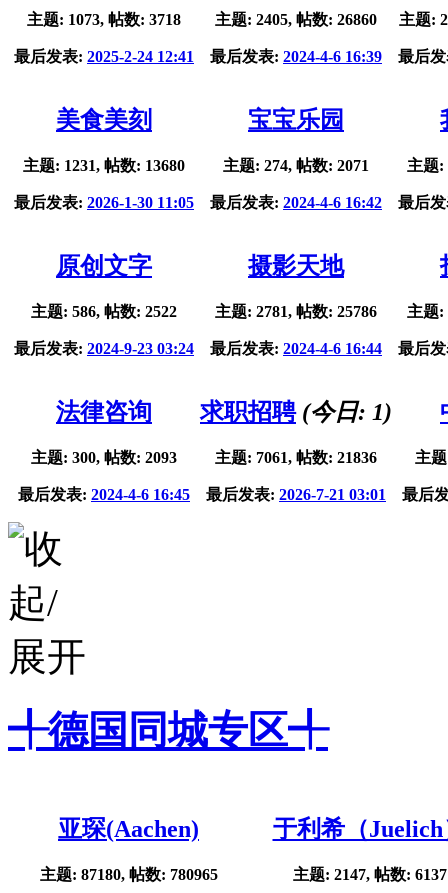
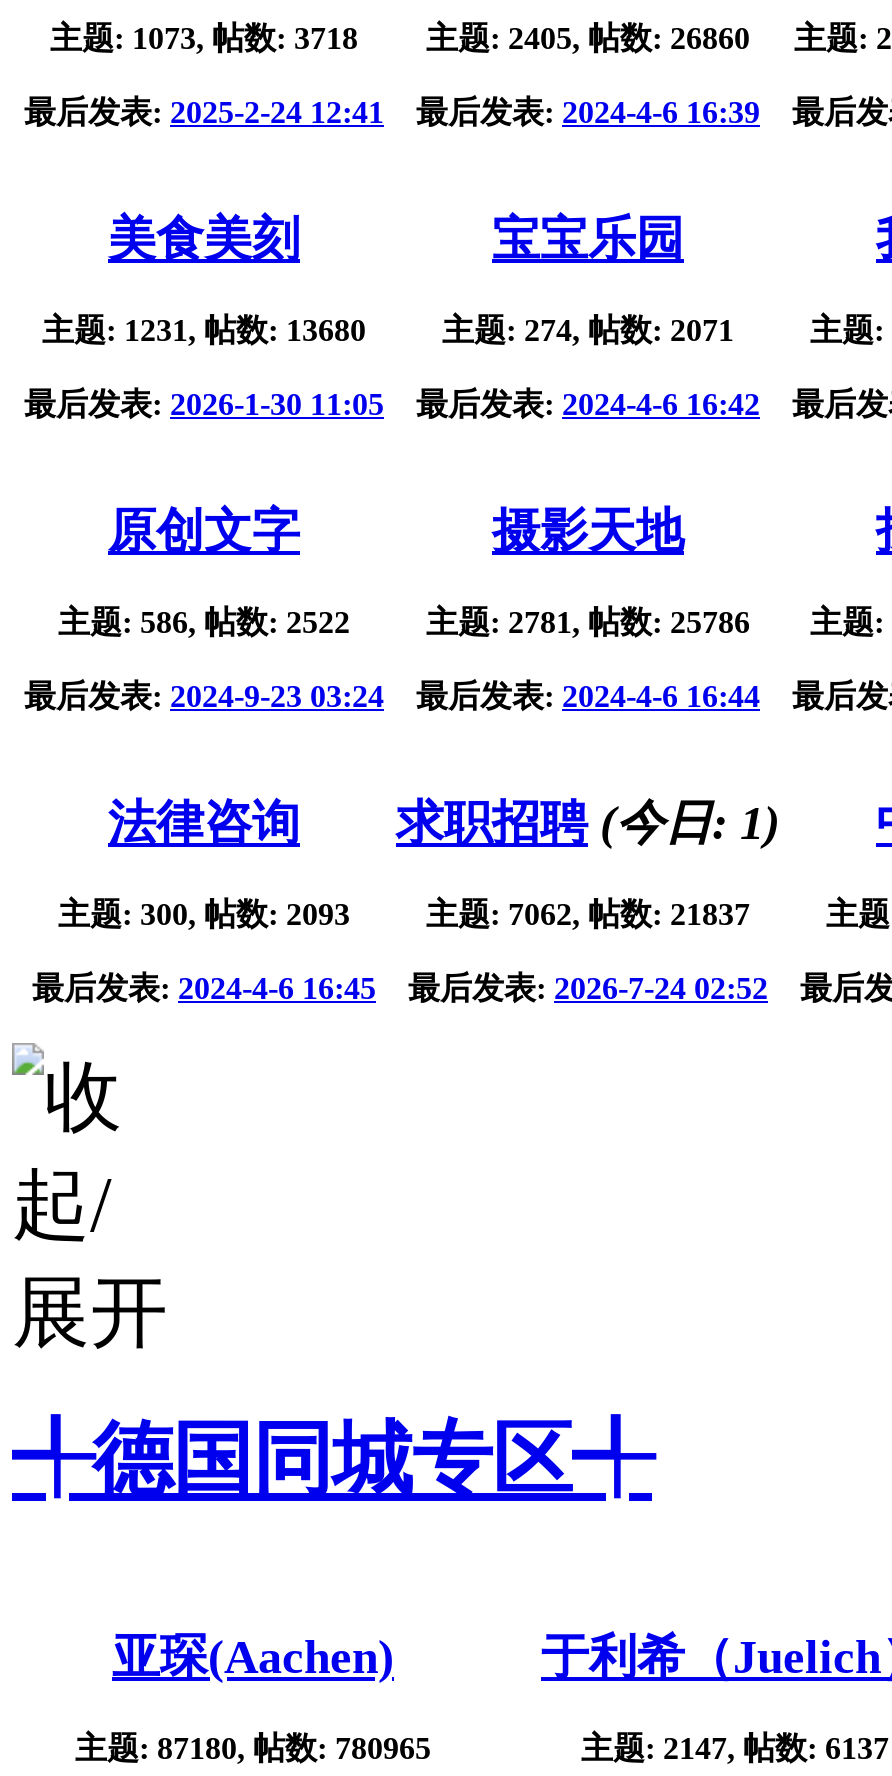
[215,449,377,466] 主题: 7061, 帖数: 21836 -> [426,897,750,931] 主题: 7062, 帖数: 21837
[206,486,386,503] 最后发表: 2026-7-21 03:01 -> [408,971,768,1005] 最后发表: 2026-7-24 02:52

